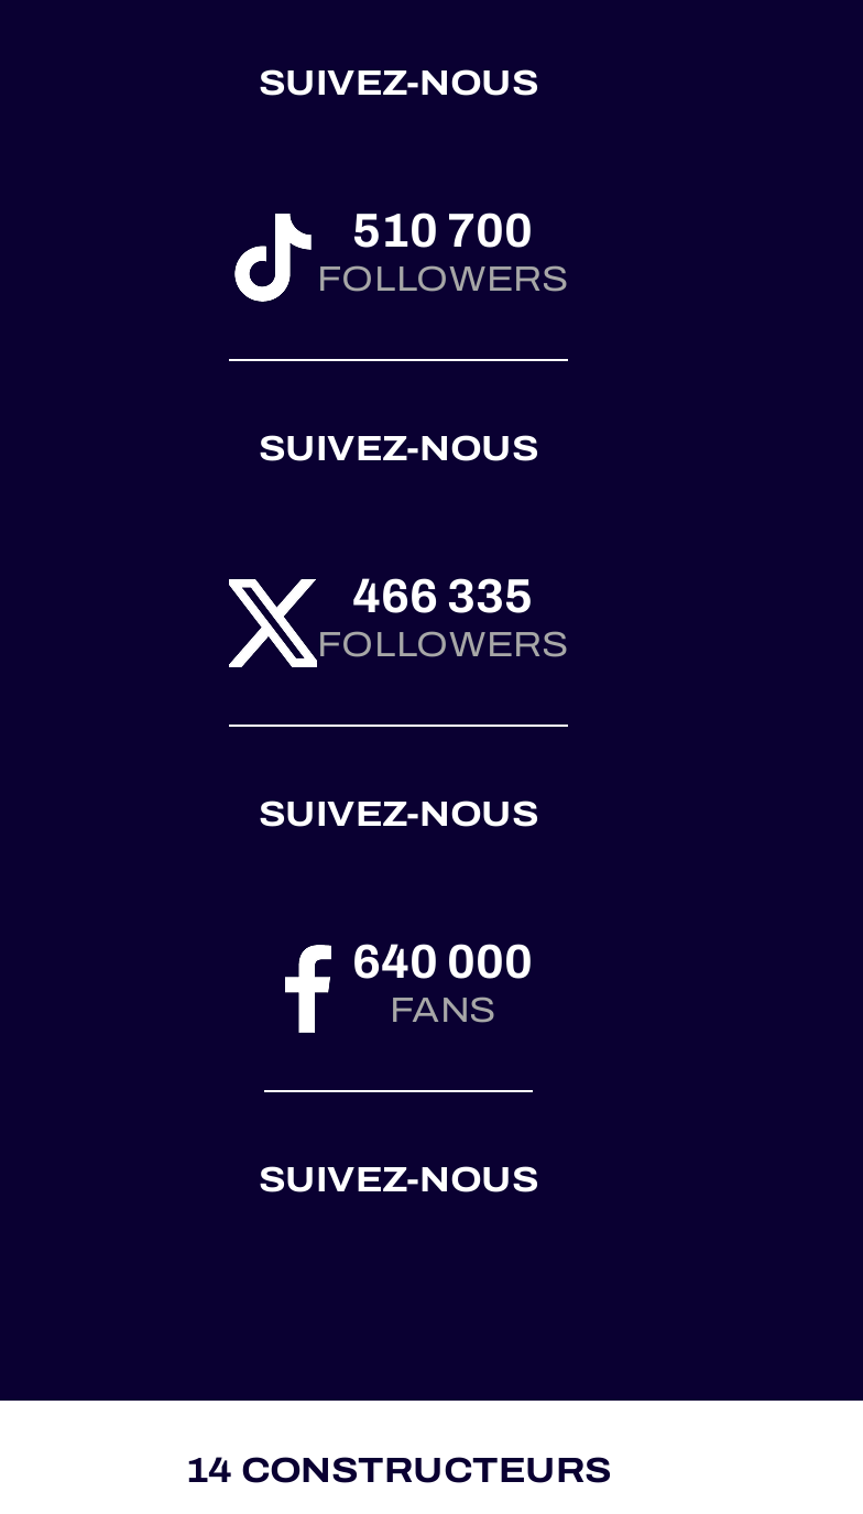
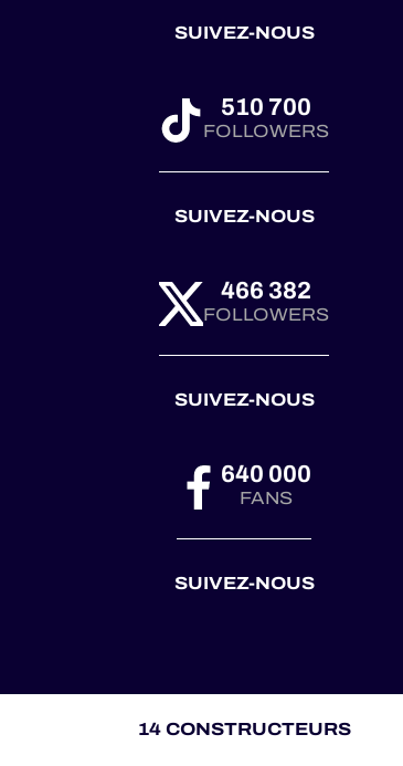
[352,560,533,632] 466 335 -> [221,272,311,309] 466 382

